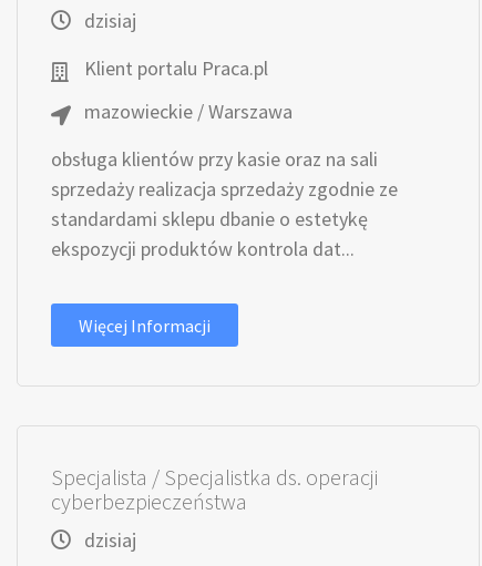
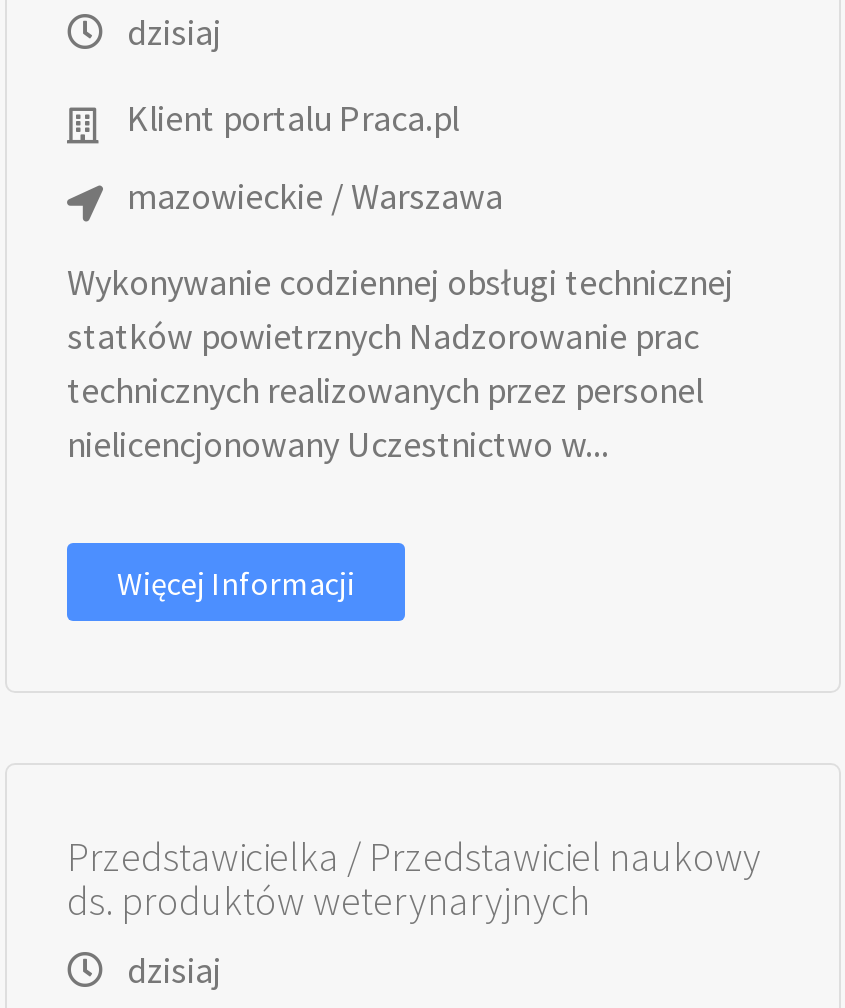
[51,146,398,261] obsługa klientów przy kasie oraz na sali | sprzedaży realizacja sprzedaży zgodnie ze | standardami sklepu dbanie o estetykę | ekspozycji produktów kontrola dat... -> [67,259,733,467] Wykonywanie codziennej obsługi technicznej | statków powietrznych Nadzorowanie prac | technicznych realizowanych przez personel | nielicencjonowany Uczestnictwo w...
[51,463,378,515] Specjalista / Specjalistka ds. operacji | cyberbezpieczeństwa -> [67,831,761,925] Przedstawicielka / Przedstawiciel naukowy | ds. produktów weterynaryjnych

